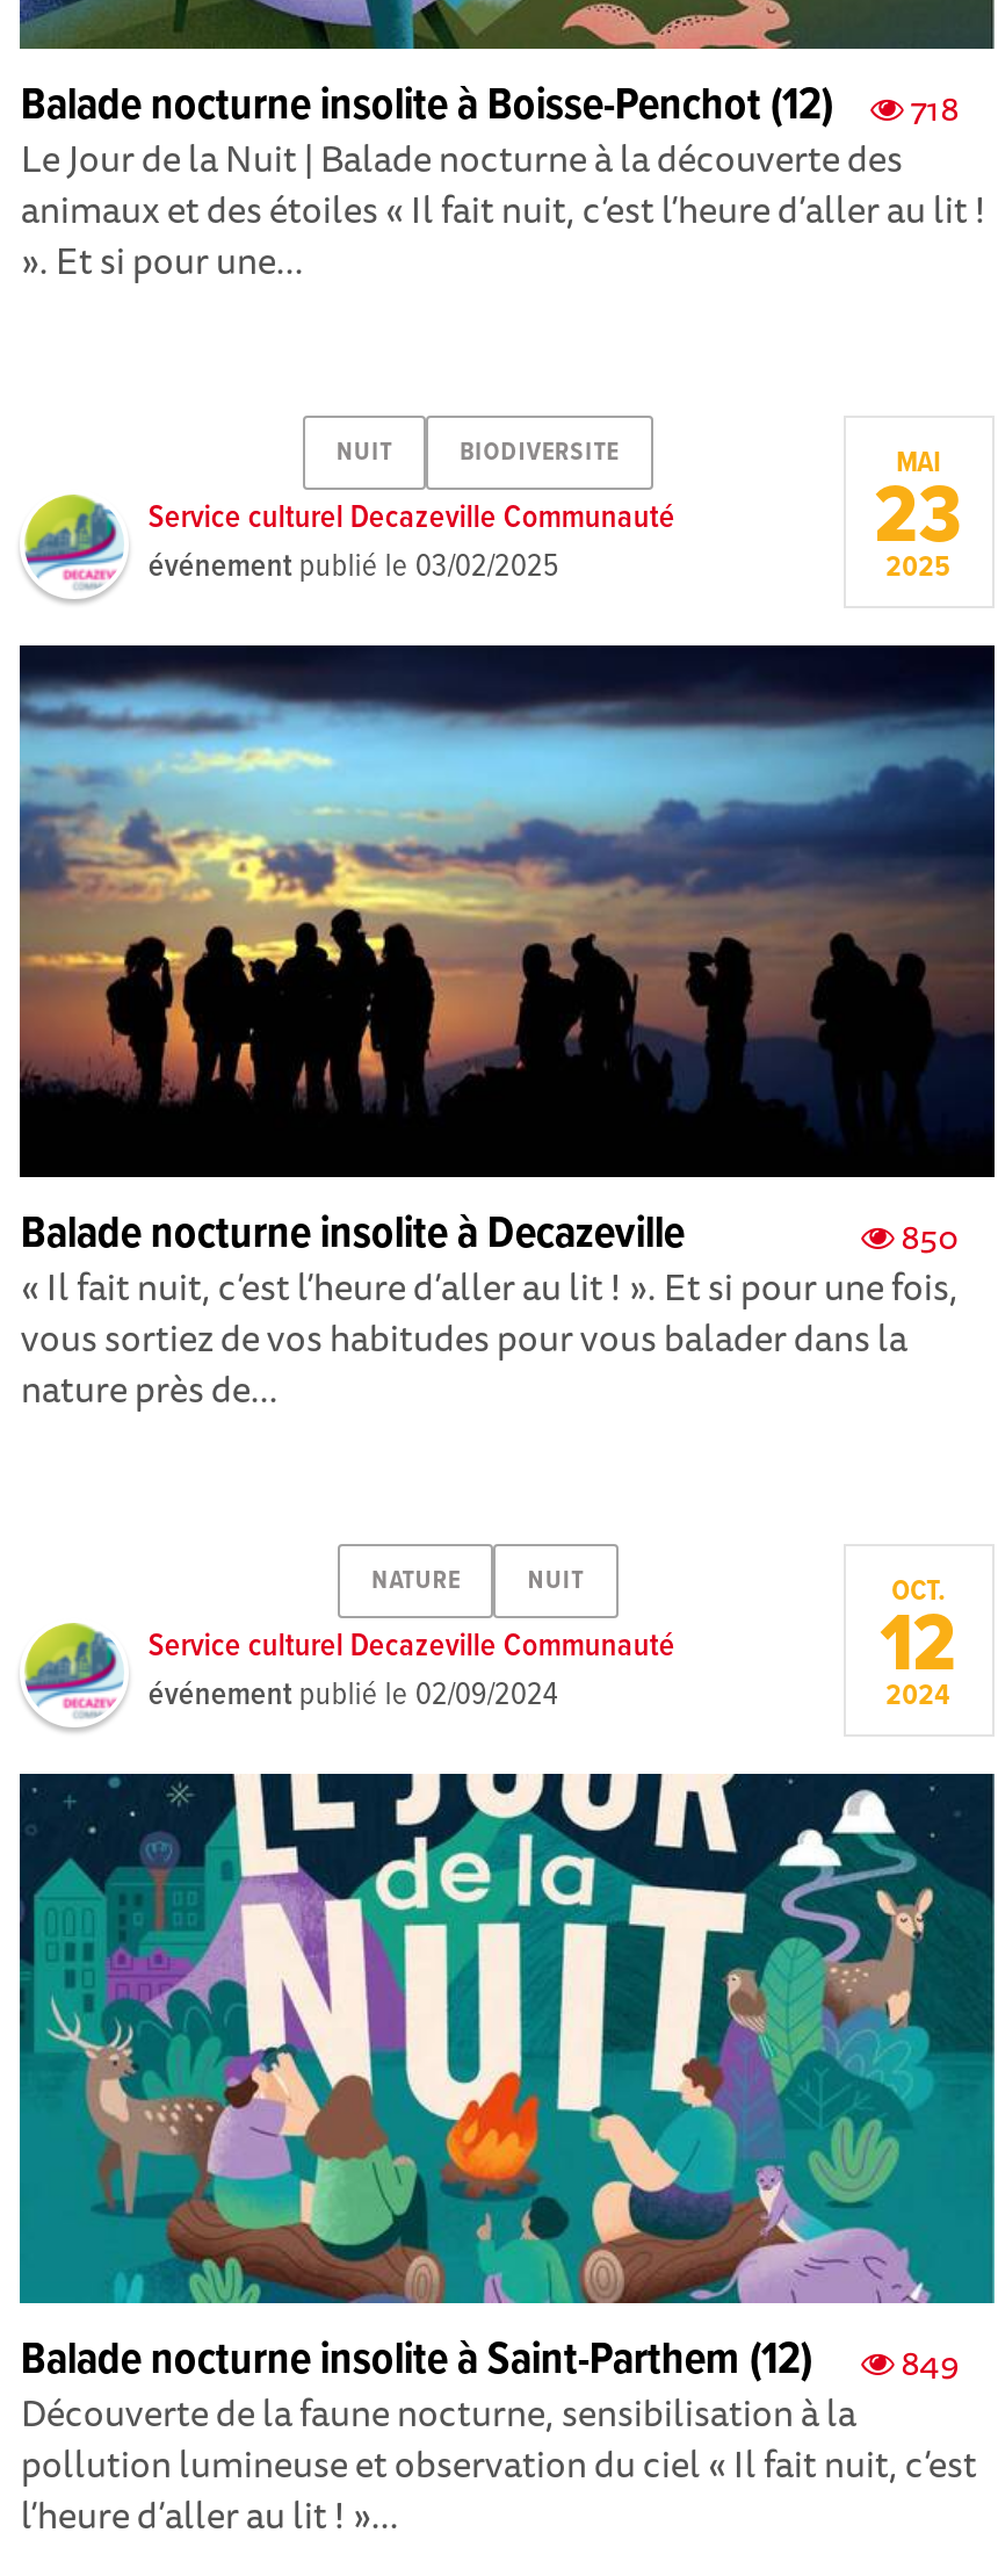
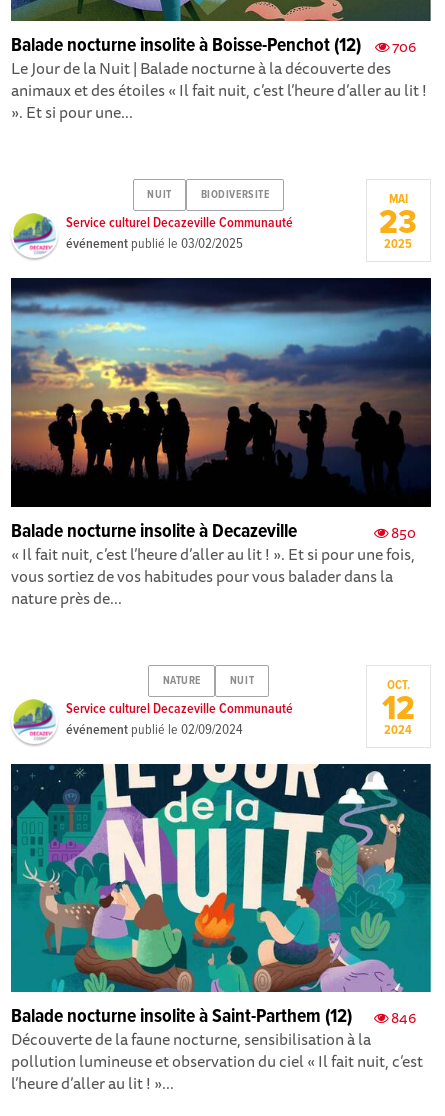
[21,76,959,137] Balade nocturne insolite à Boisse-Penchot (12) 718 -> [11,33,416,59] Balade nocturne insolite à Boisse-Penchot (12) 706
[21,2332,959,2392] Balade nocturne insolite à Saint-Parthem (12) 849 -> [11,1004,416,1030] Balade nocturne insolite à Saint-Parthem (12) 846

